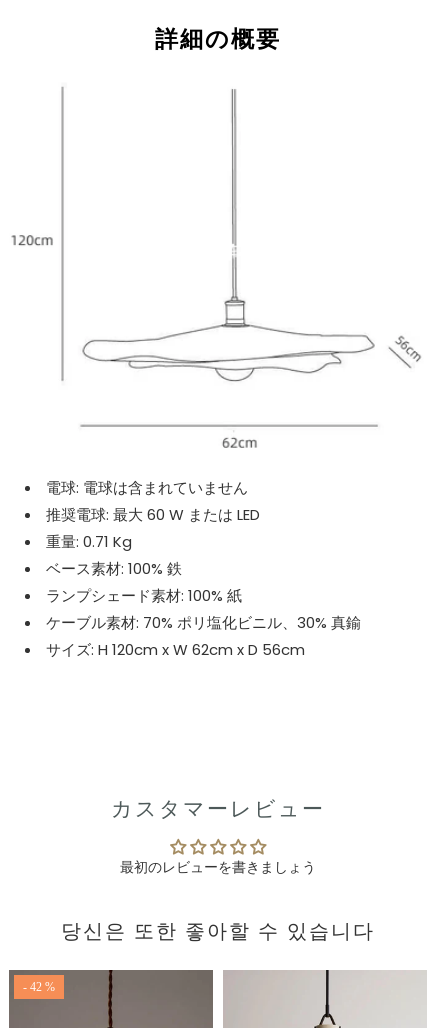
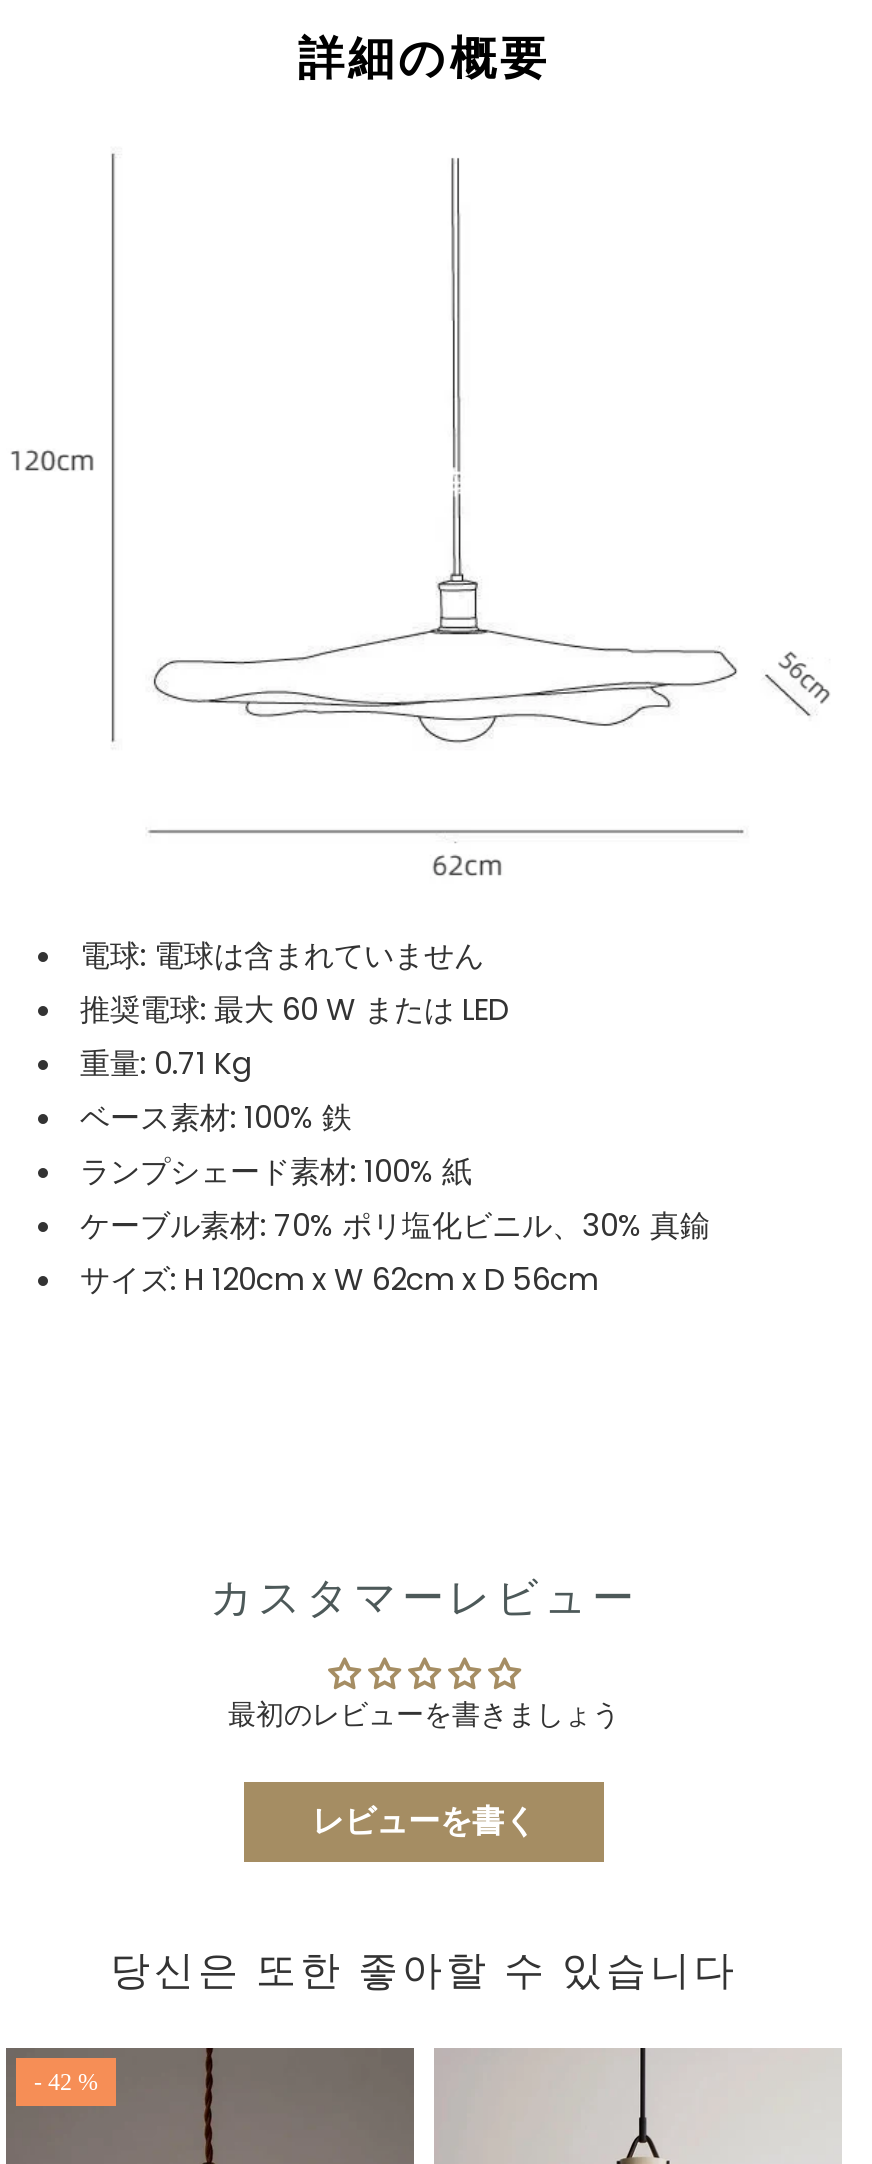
none -> [312,1804,536,1838] レビューを書く

